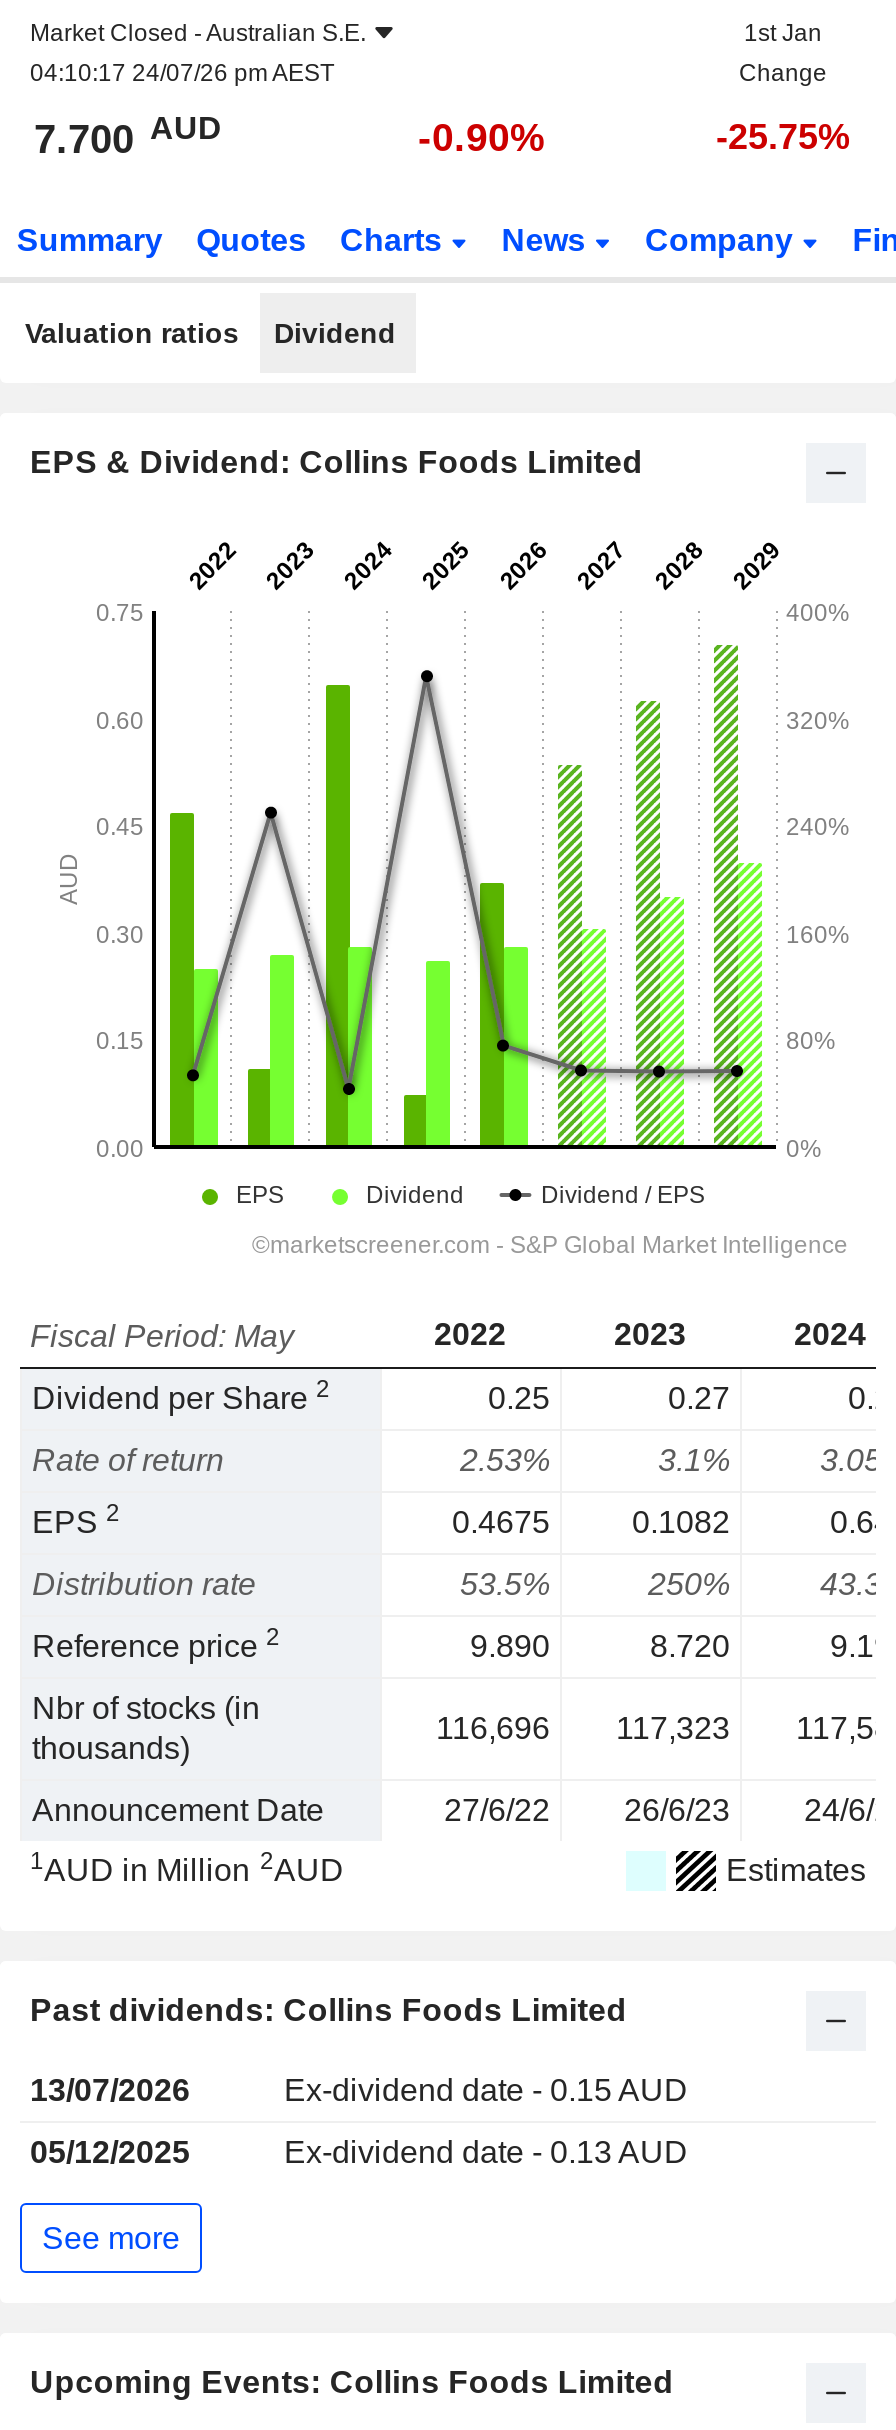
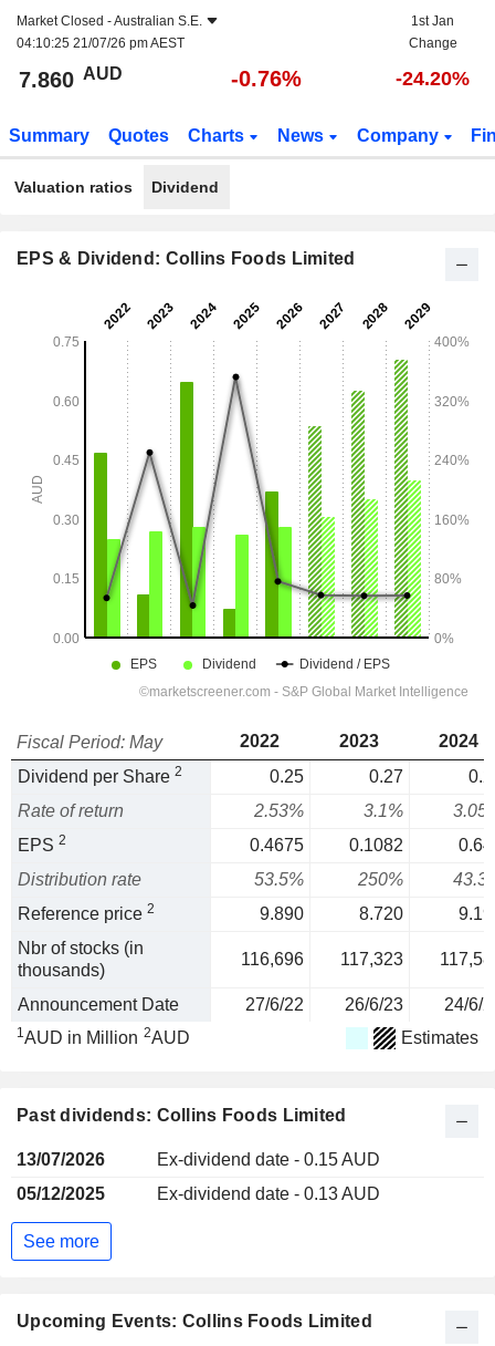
[30,59,334,87] 04:10:17 24/07/26 pm AEST -> [17,35,185,51] 04:10:25 21/07/26 pm AEST
[34,110,222,161] 7.700 AUD -> [19,64,123,92] 7.860 AUD
[418,115,546,159] -0.90% -> [231,66,302,91] -0.76%
[716,117,850,157] -25.75% -> [396,68,470,90] -24.20%

